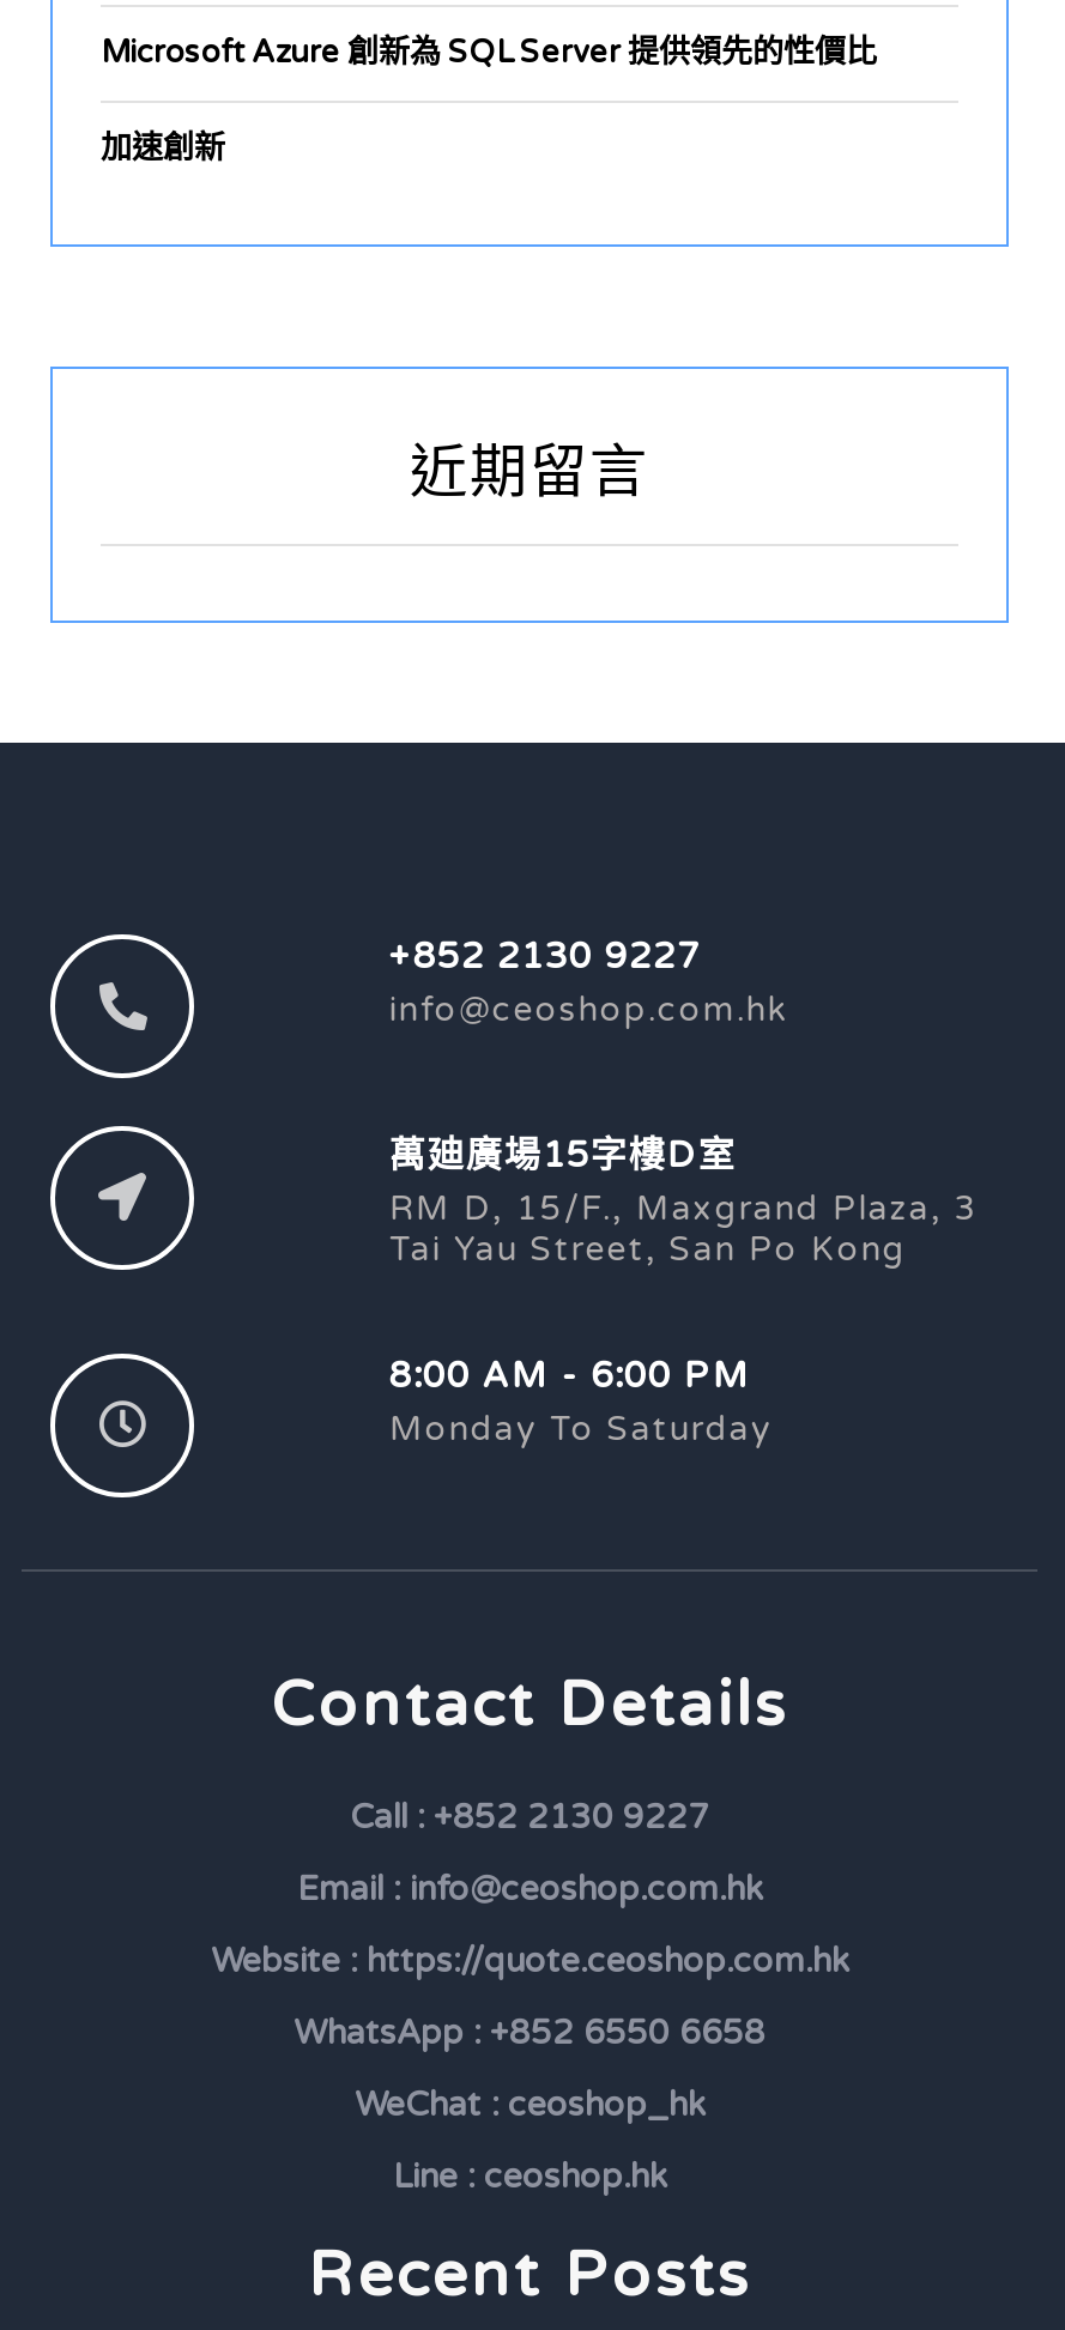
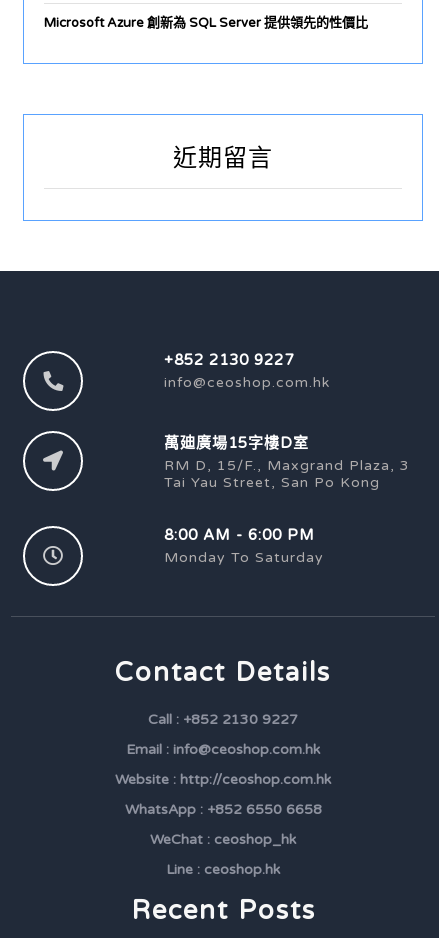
[101,130,225,168] 加速創新 -> none
[211,1941,848,1982] Website : https://quote.ceoshop.com.hk -> [115,771,331,788] Website : http://ceoshop.com.hk

